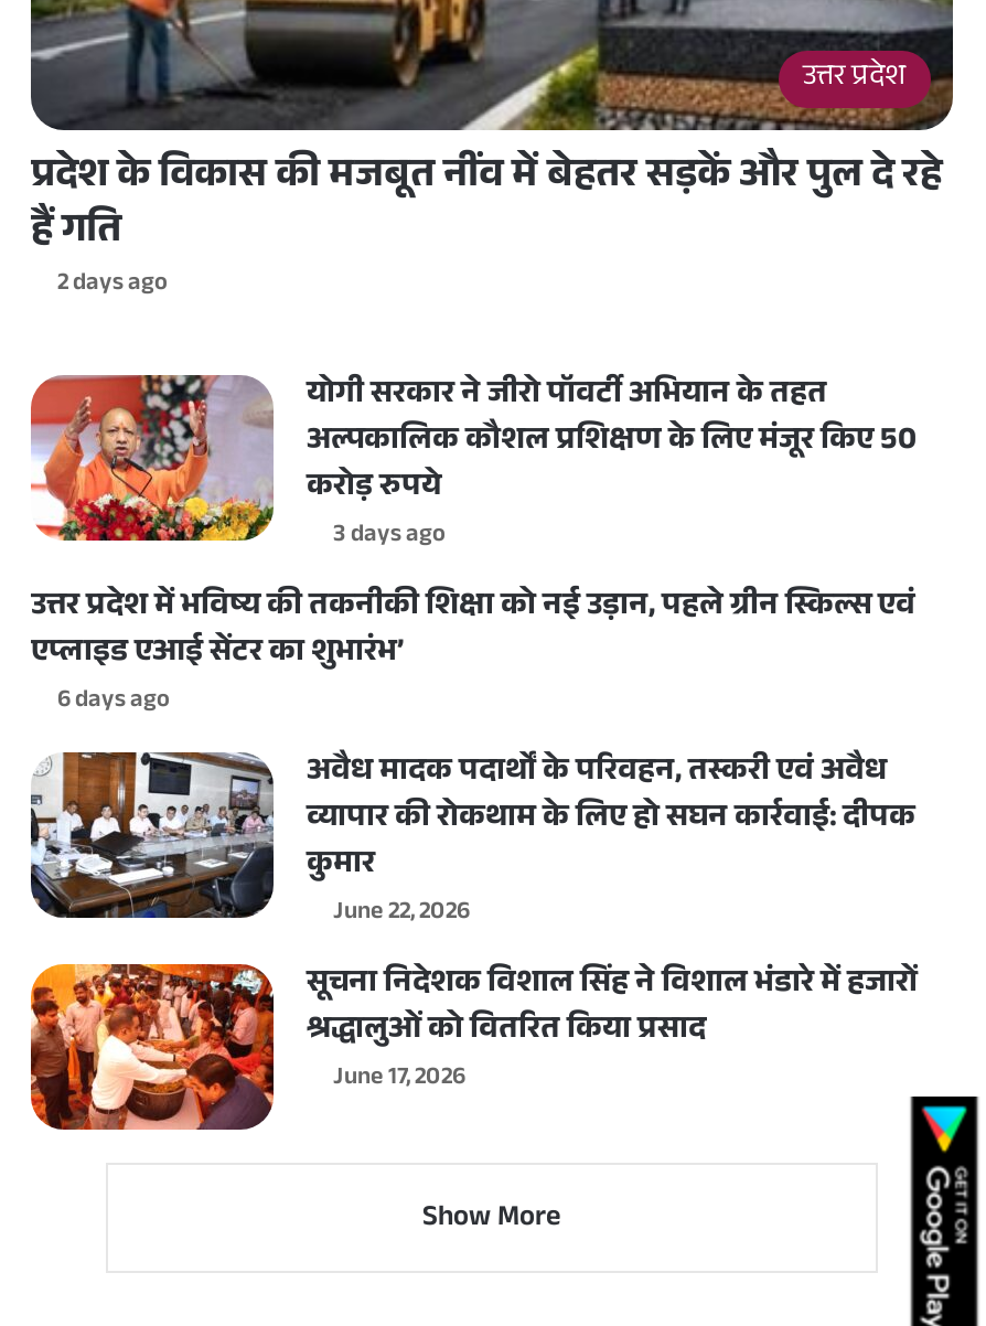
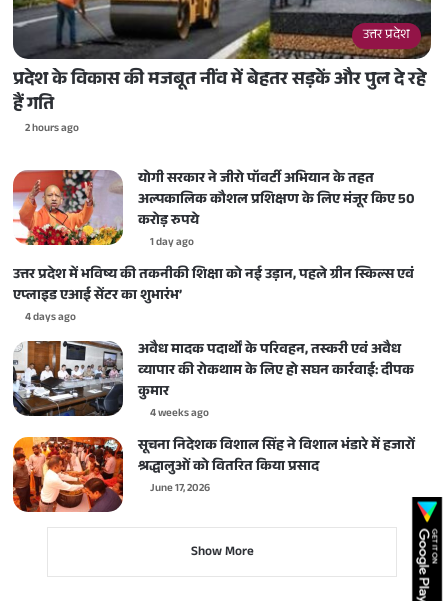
[57,264,168,306] 2 days ago -> [25,120,79,139] 2 hours ago
[333,516,446,558] 3 days ago -> [150,234,194,253] 1 day ago
[57,681,170,723] 6 days ago -> [25,309,76,328] 4 days ago
[333,893,470,935] June 22, 2026 -> [150,405,209,424] 4 weeks ago

